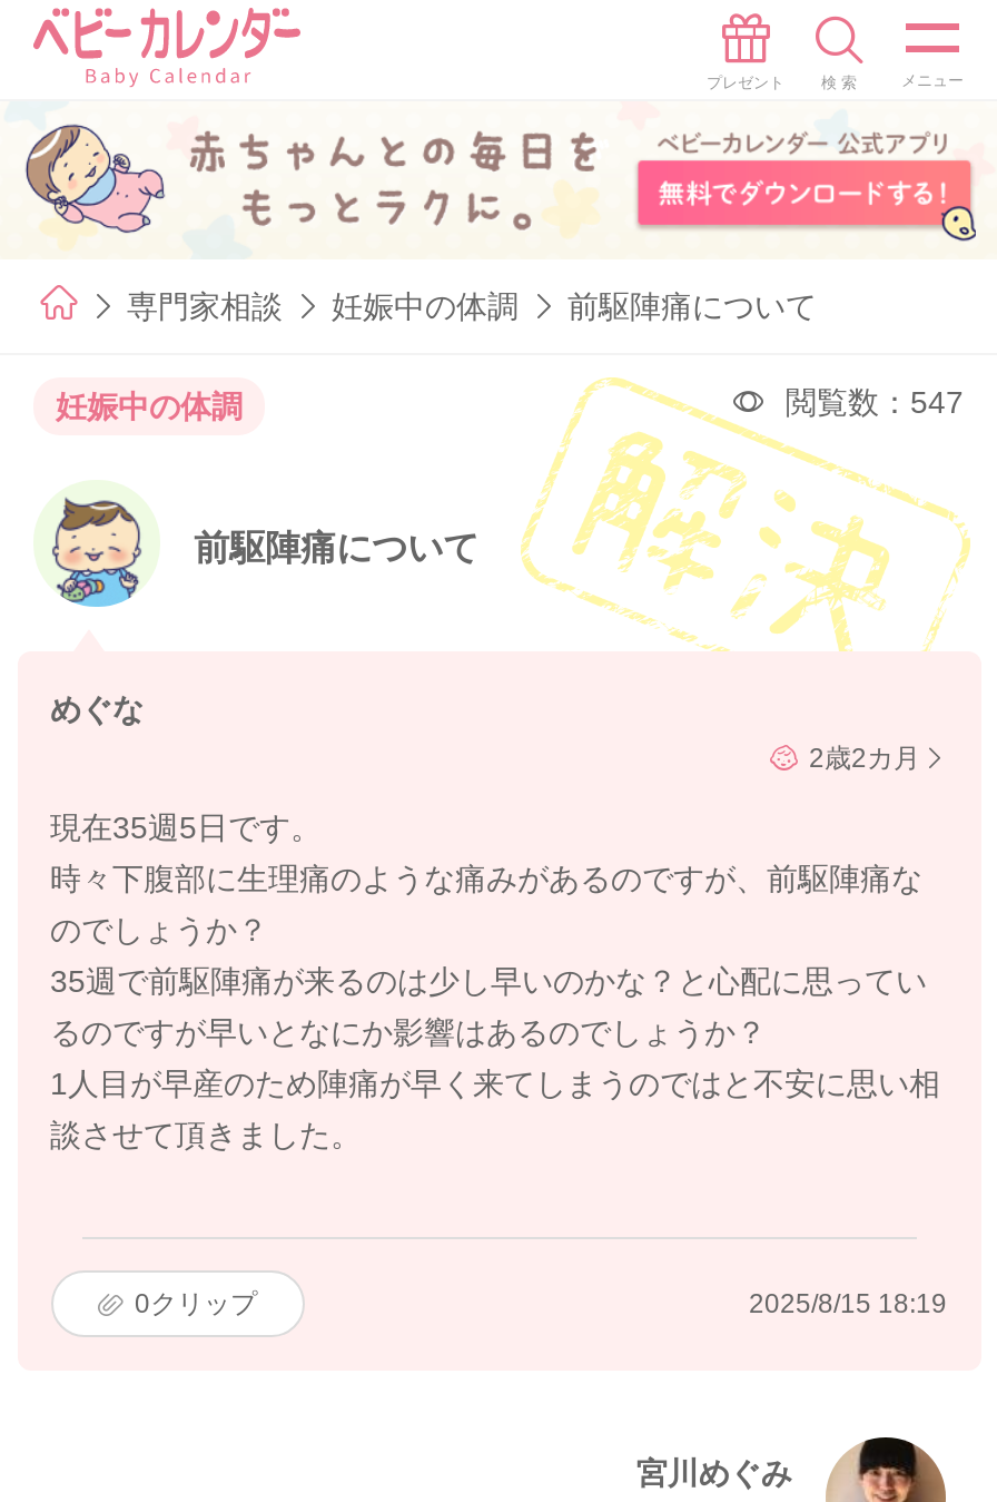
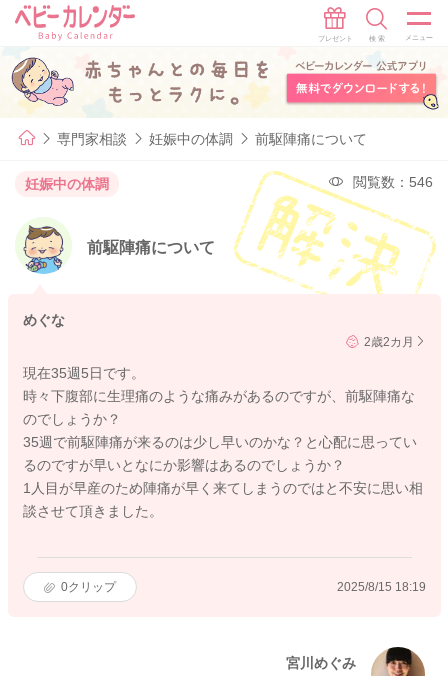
[786,384,964,420] 閲覧数：547 -> [353,174,433,190] 閲覧数：546

